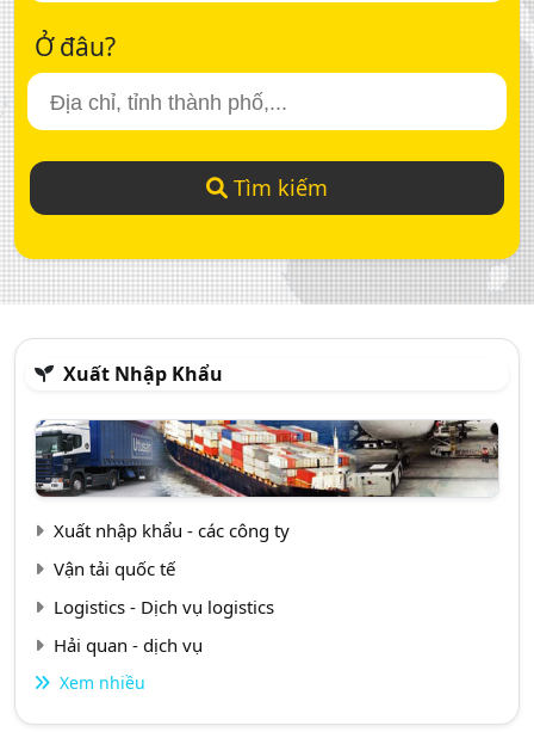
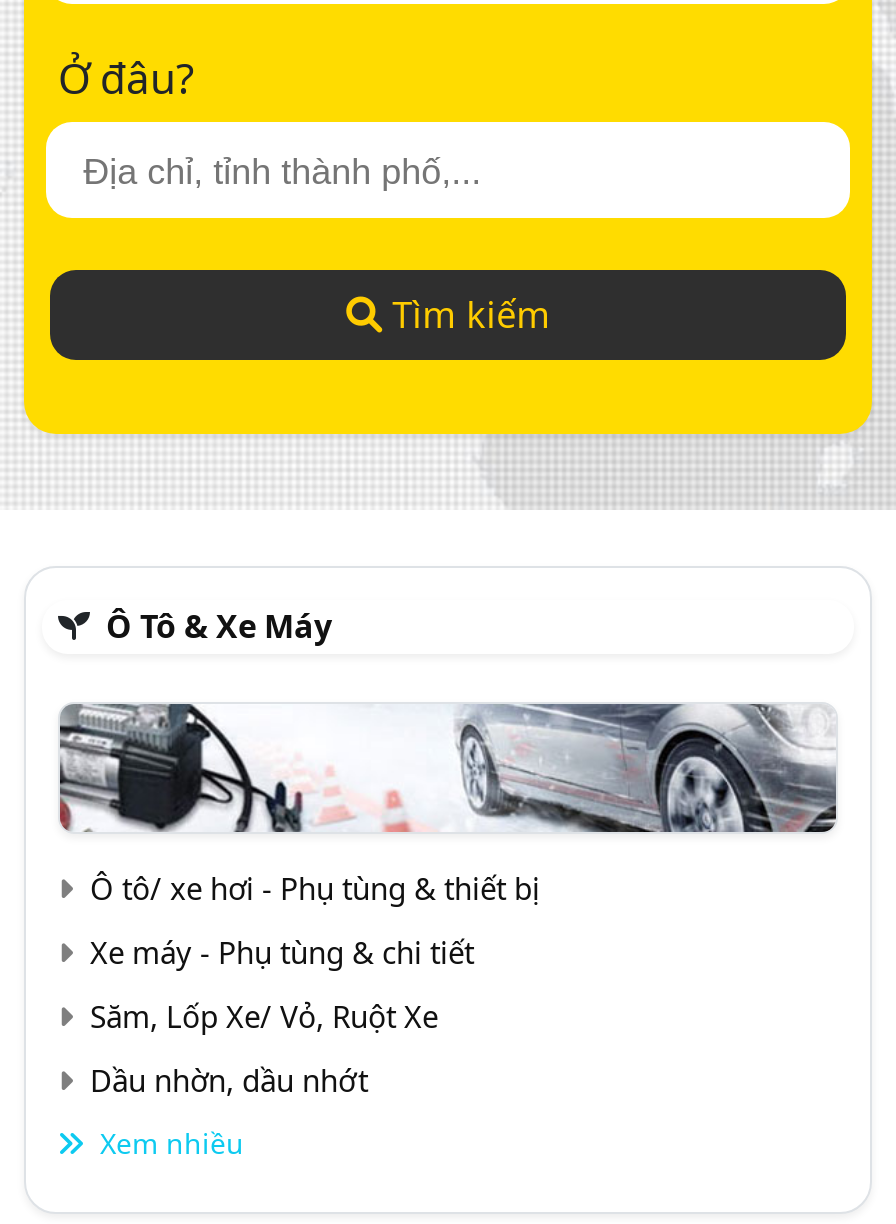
[63,361,223,387] Xuất Nhập Khẩu -> [106,604,332,648] Ô Tô & Xe Máy
[35,419,499,542] [image] | Xuất nhập khẩu - các công ty -> [58,702,838,908] [image] | Ô tô/ xe hơi - Phụ tùng & thiết bị
[54,556,175,580] Vận tải quốc tế -> [90,932,474,972] Xe máy - Phụ tùng & chi tiết
[54,595,274,619] Logistics - Dịch vụ logistics -> [90,996,438,1036] Săm, Lốp Xe/ Vỏ, Ruột Xe
[54,633,203,657] Hải quan - dịch vụ -> [90,1060,368,1100] Dầu nhờn, dầu nhớt

